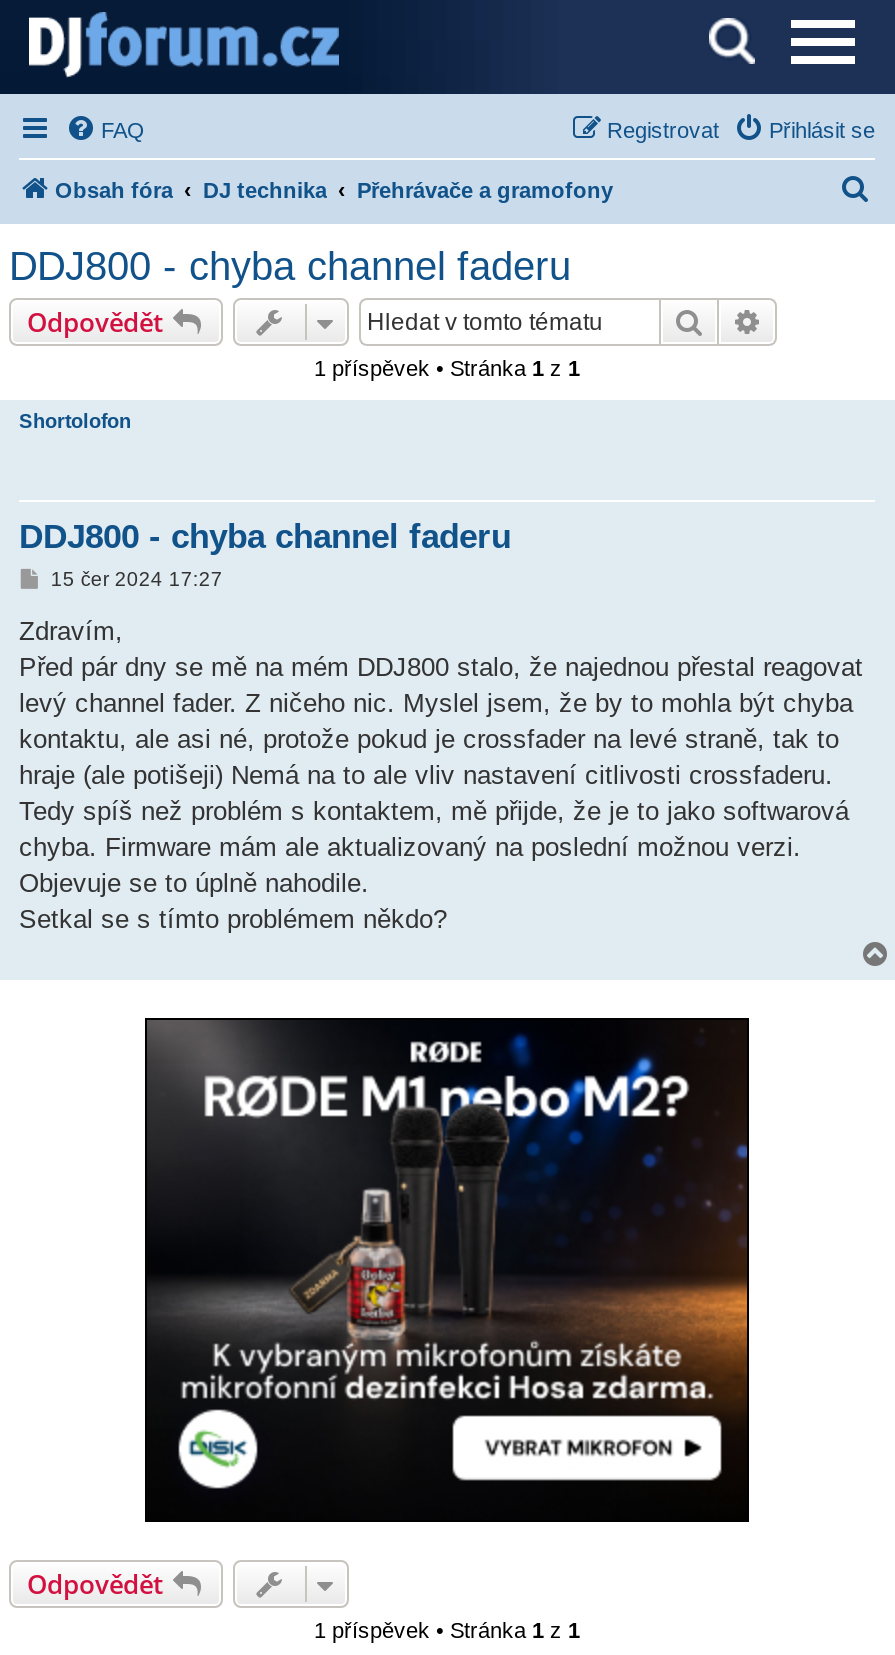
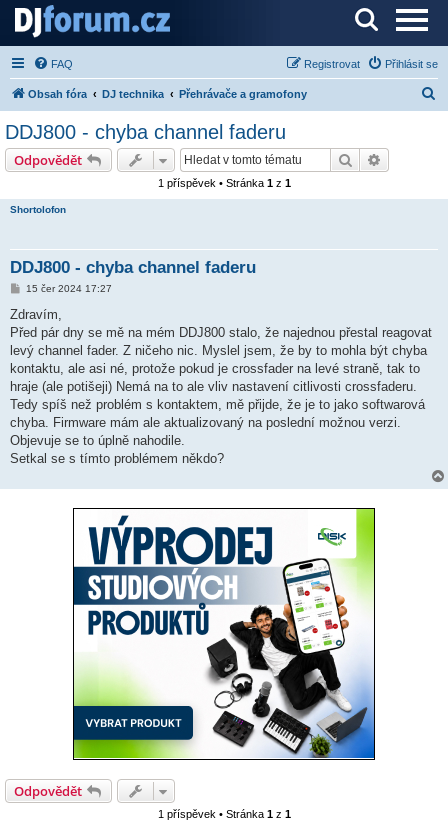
[145,1018,749,1522] [image] -> [73,508,375,760] [image]

